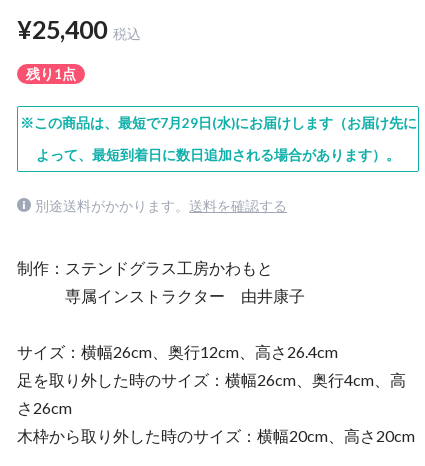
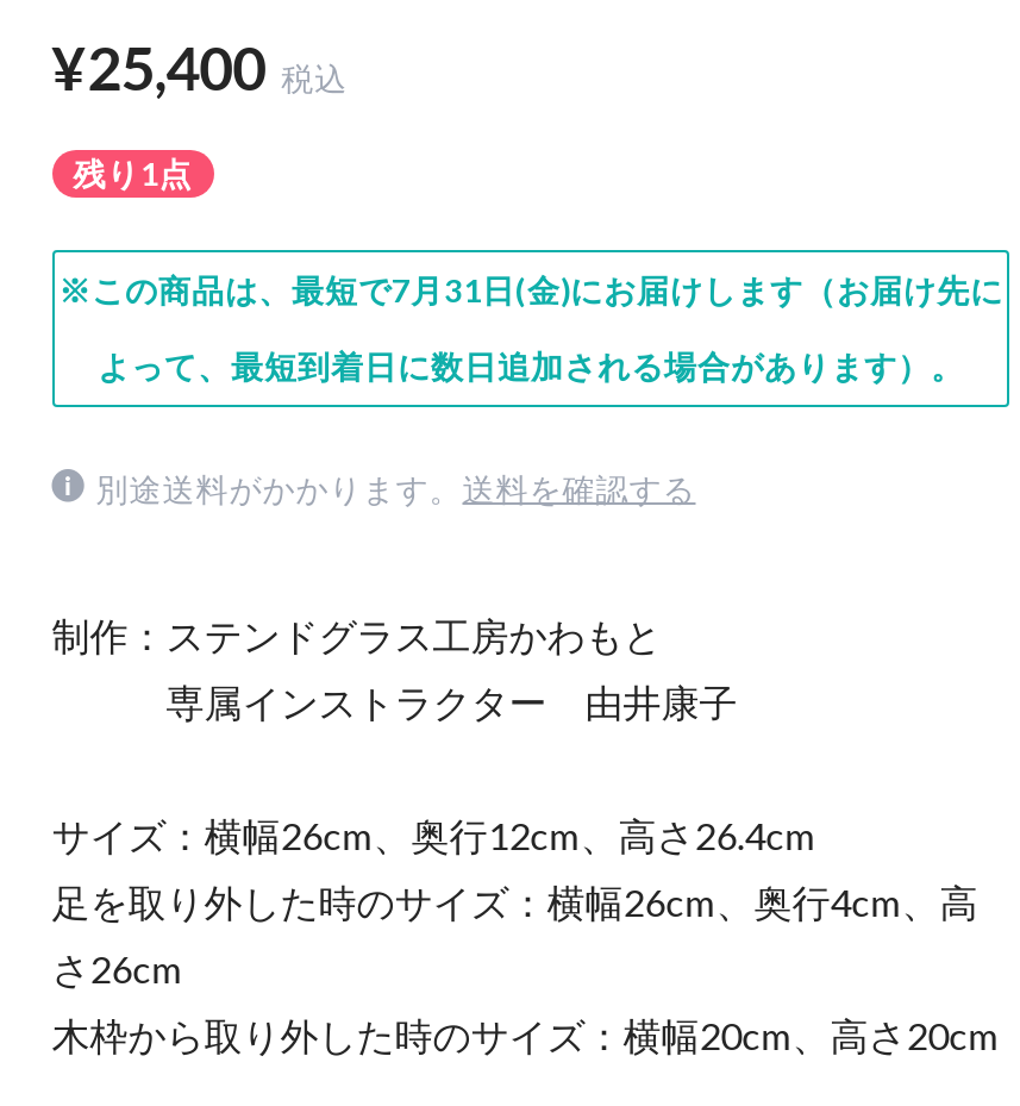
[19,115,416,131] ※この商品は、最短で7月29日(水)にお届けします（お届け先に -> [58,272,1003,310] ※この商品は、最短で7月31日(金)にお届けします（お届け先に

